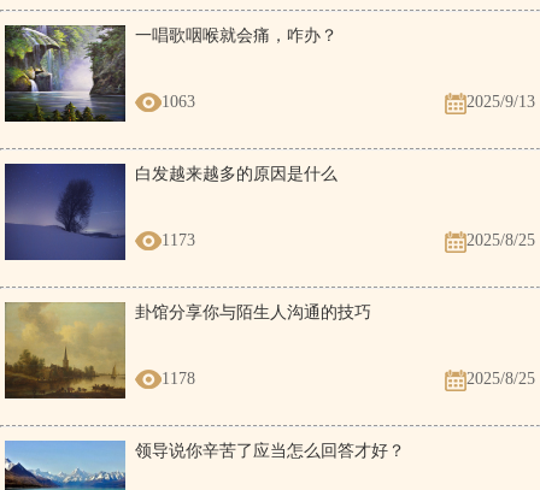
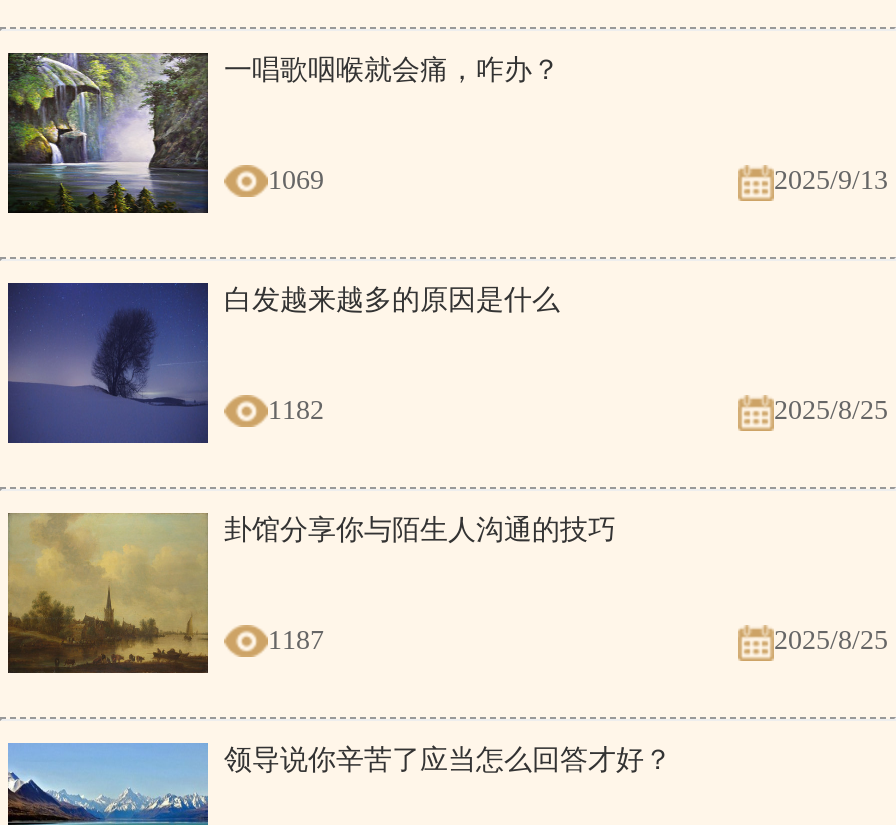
[162,92,195,110] 1063 -> [268,164,324,194] 1069
[162,231,195,249] 1173 -> [268,394,324,424] 1182
[162,369,195,387] 1178 -> [268,624,324,654] 1187

